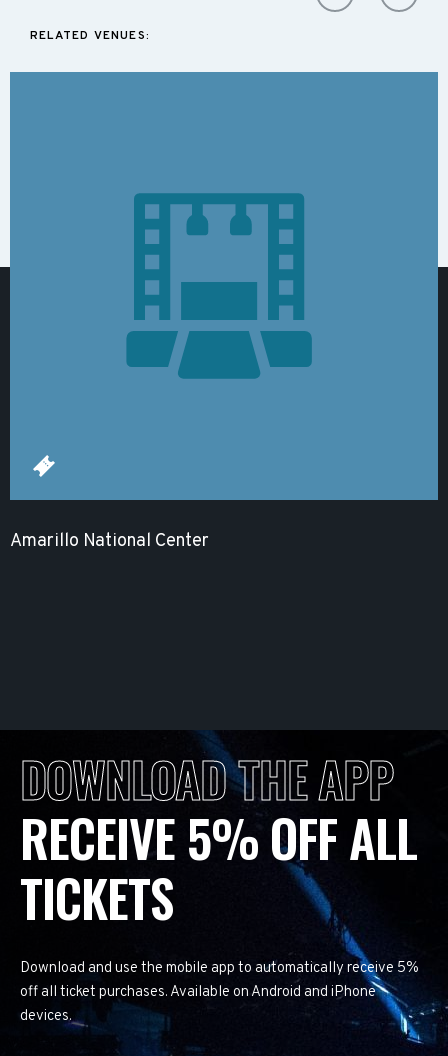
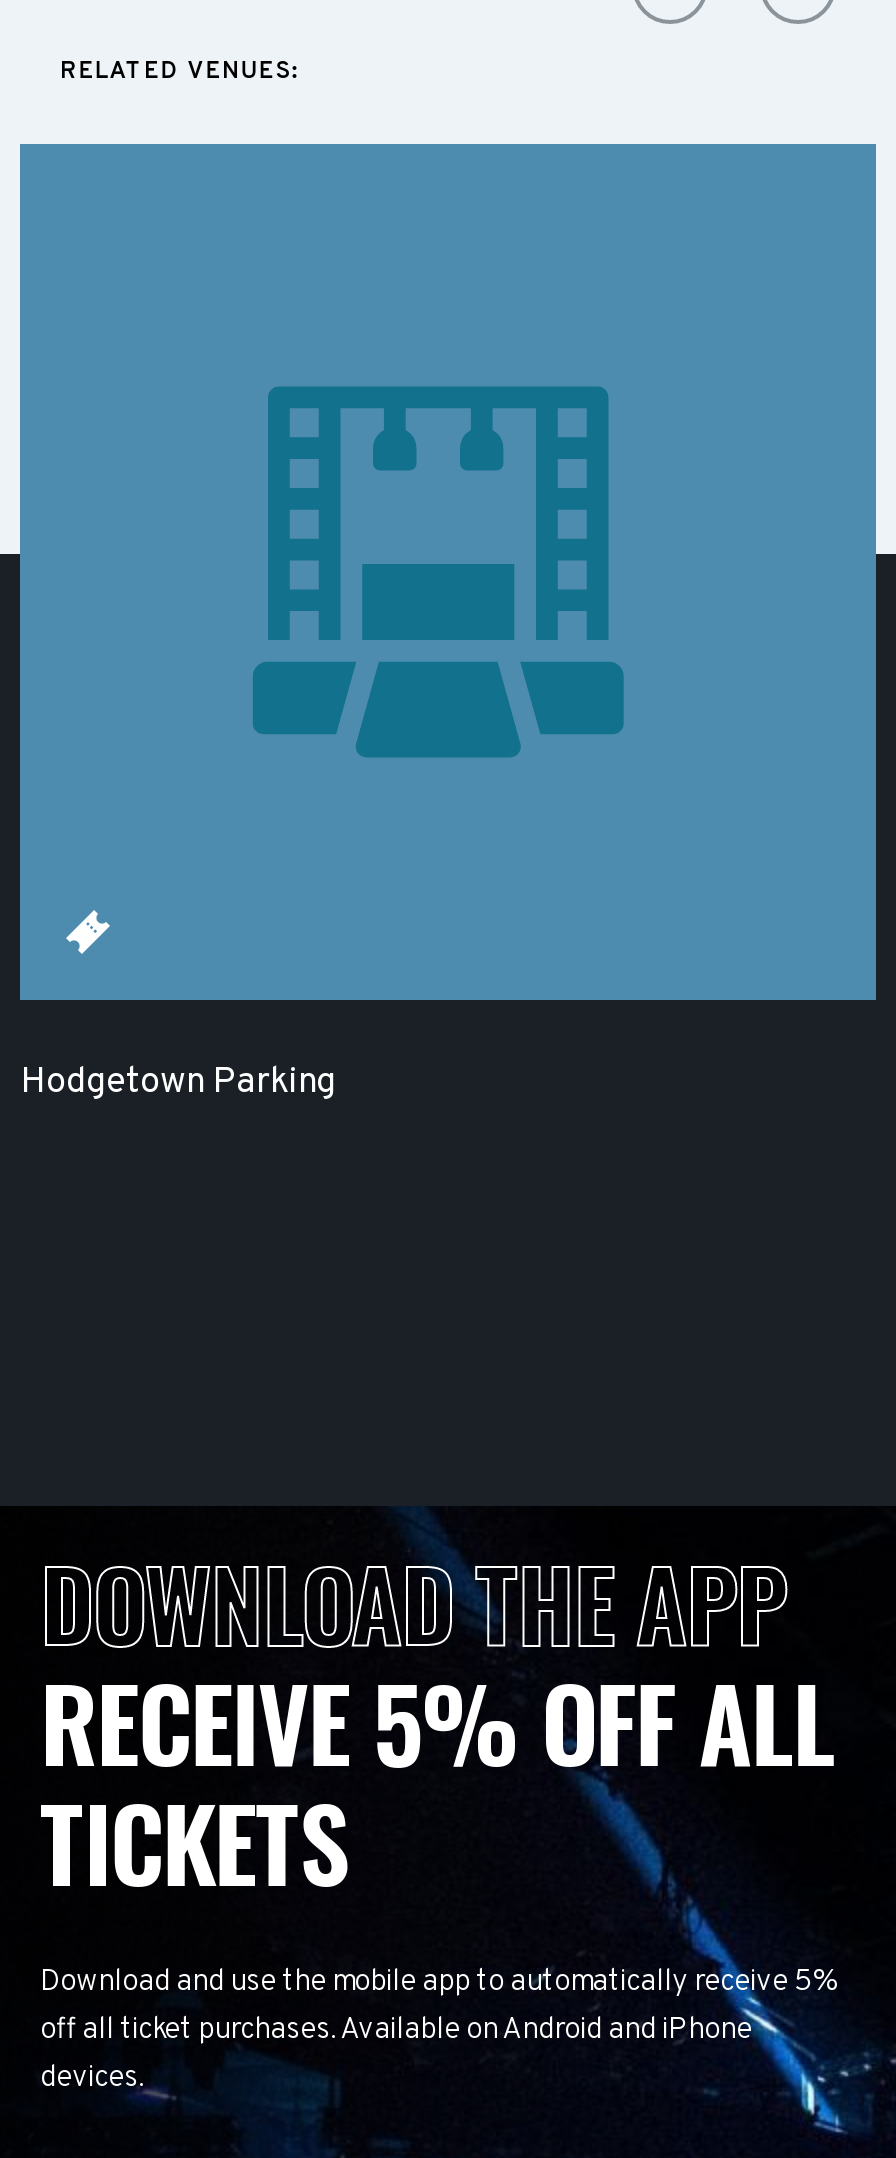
[10,530,209,553] Amarillo National Center -> [20,1060,336,1106] Hodgetown Parking

